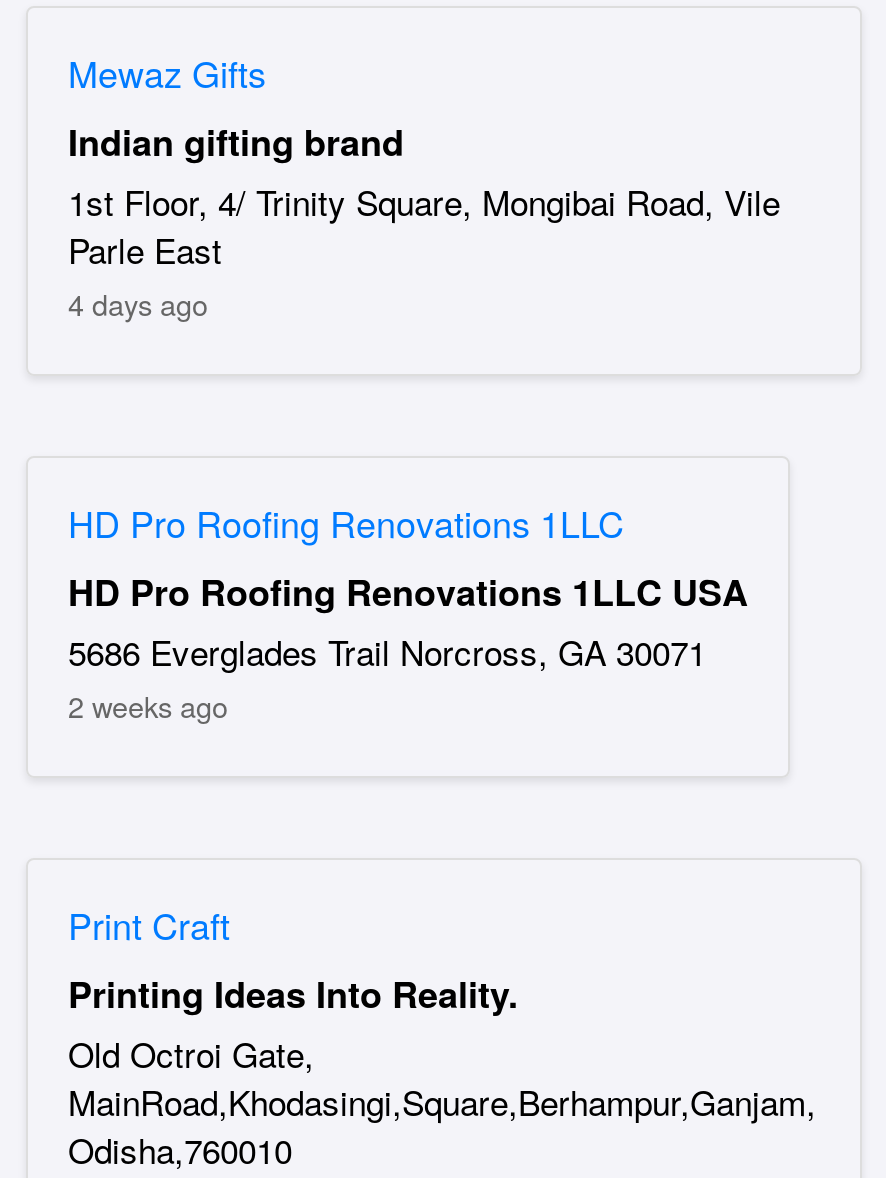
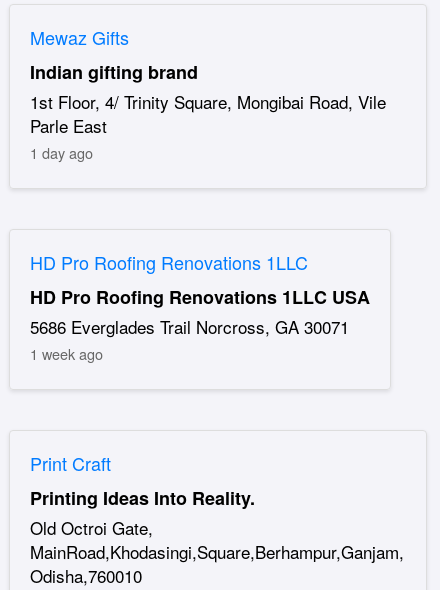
[68,281,208,323] 4 days ago -> [30,141,93,162] 1 day ago
[68,683,228,725] 2 weeks ago -> [30,342,103,363] 1 week ago

